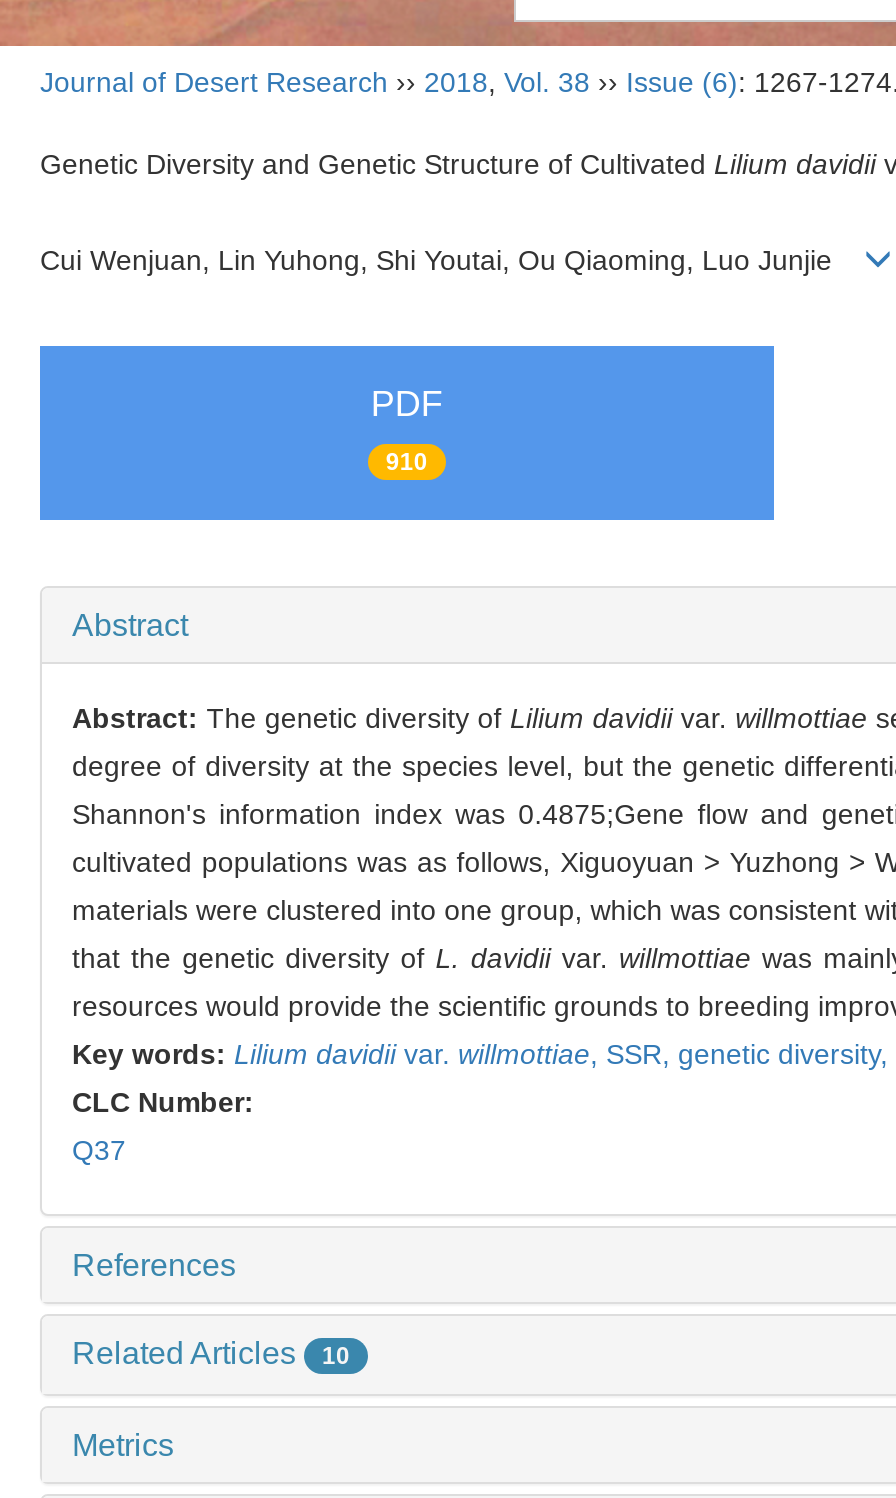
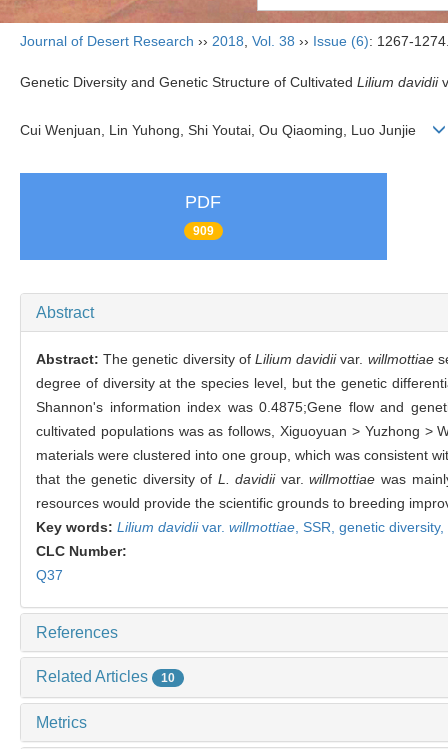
[386,449,428,477] 910 -> [193,224,214,238] 909

